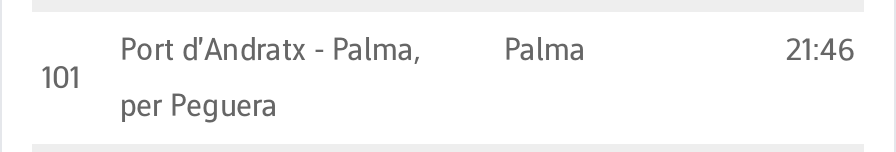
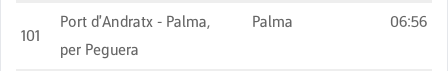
[786,30,854,68] 21:46 -> [390,12,427,31] 06:56

